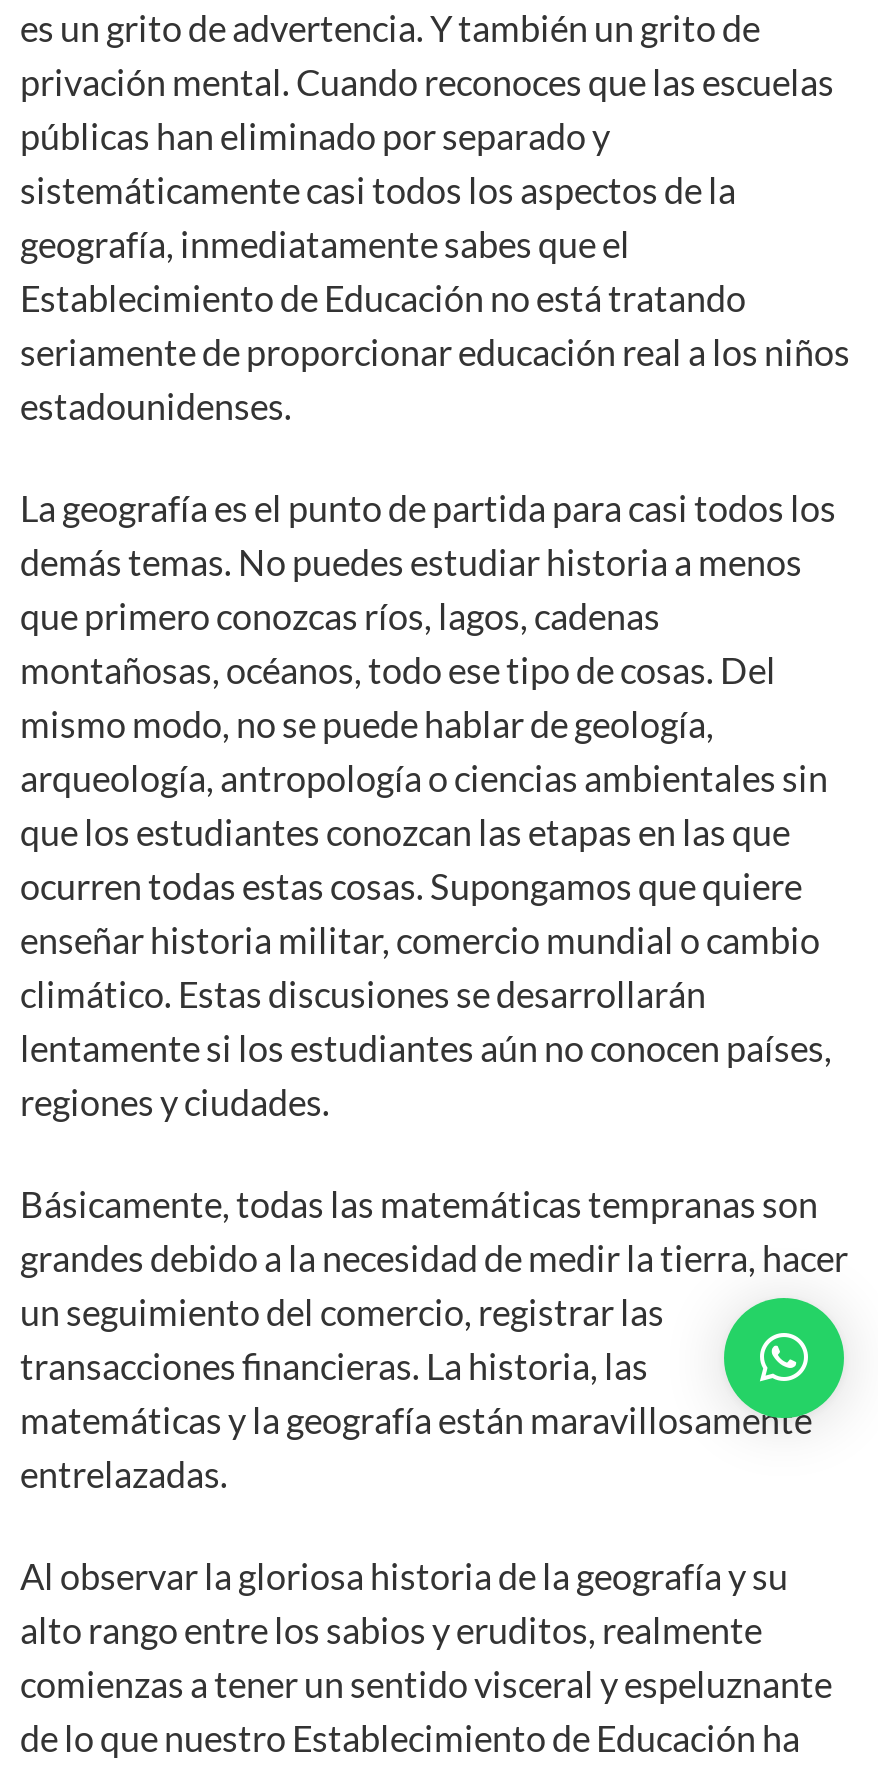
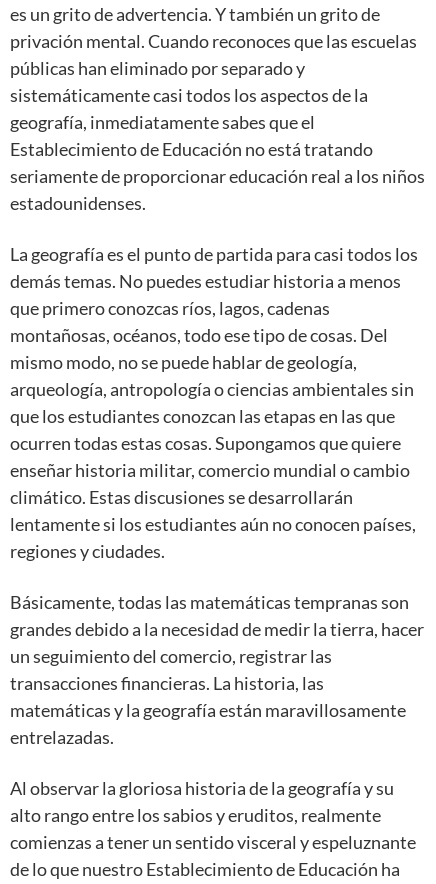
[720,1294,848,1412] [image] -> none

